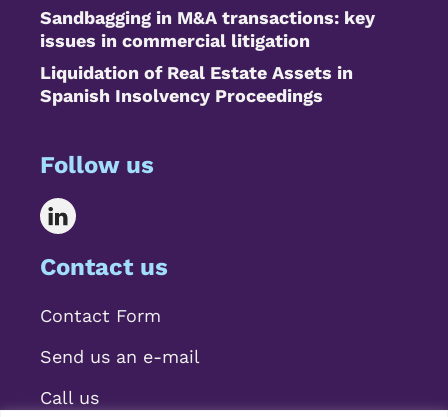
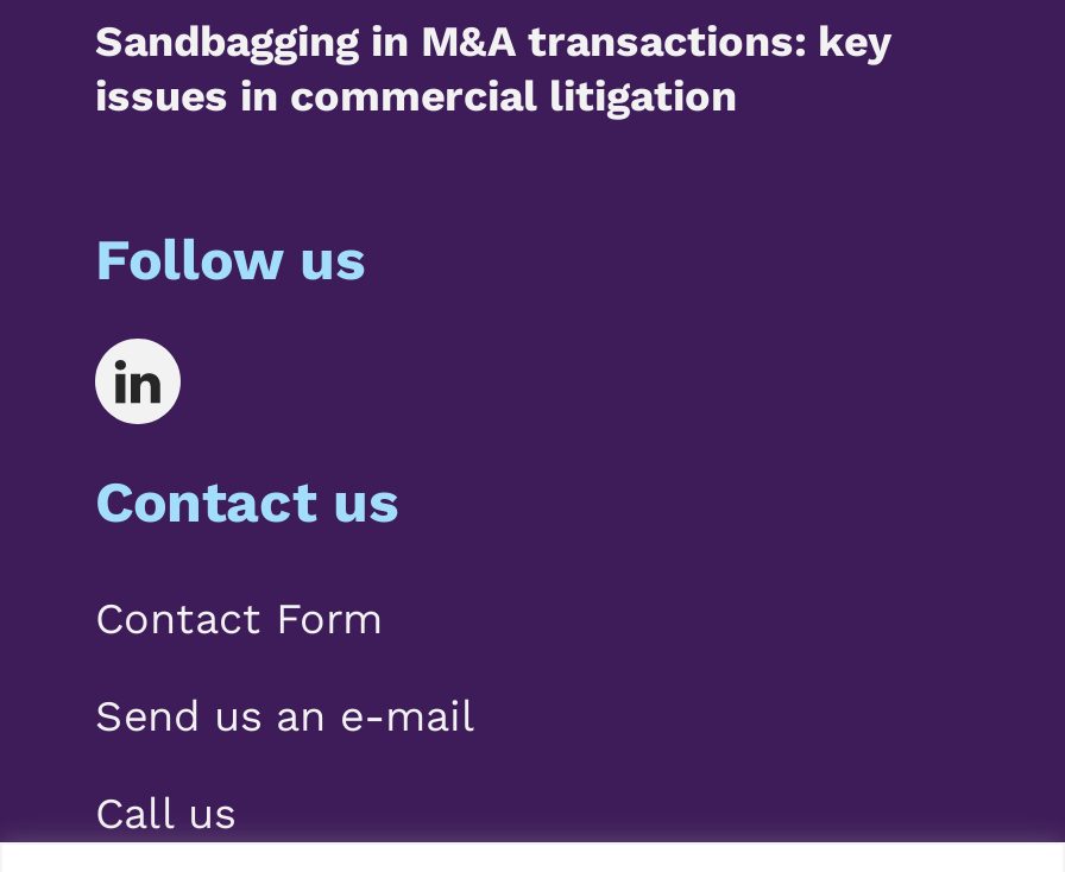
[40,62,353,106] Liquidation of Real Estate Assets in | Spanish Insolvency Proceedings -> none

